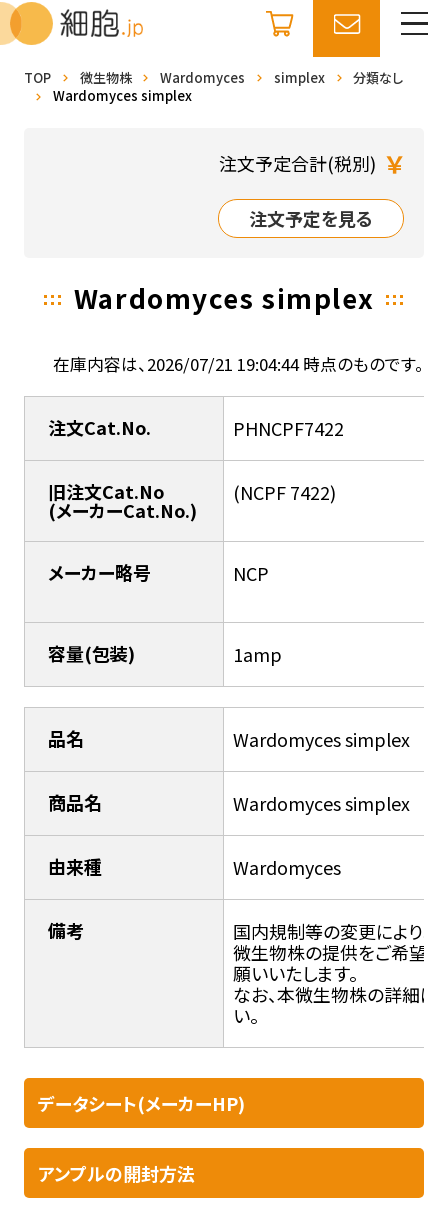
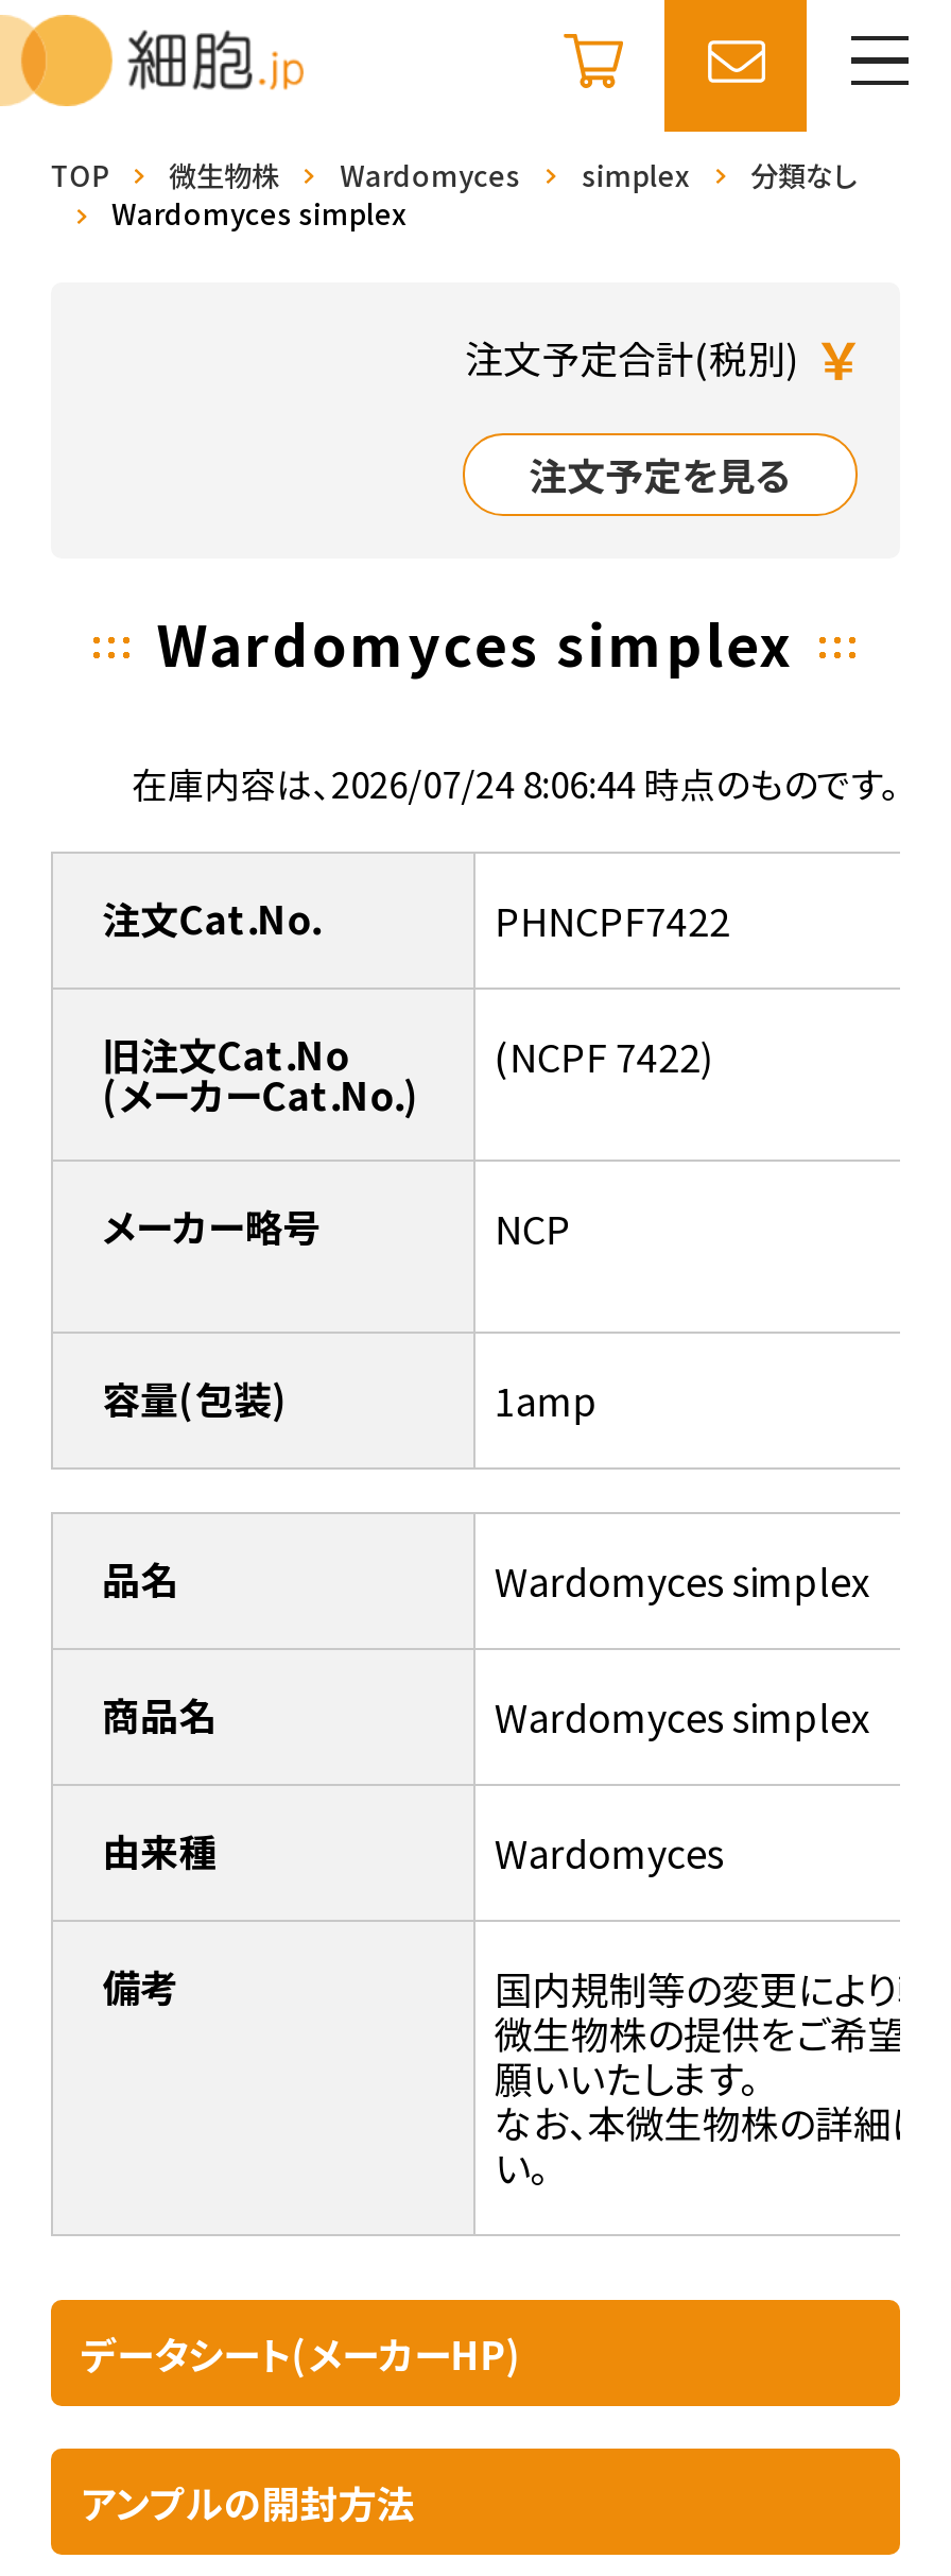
[53,352,424,376] 在庫内容は、2026/07/21 19:04:44 時点のものです。 -> [132,759,900,810] 在庫内容は、2026/07/24 8:06:44 時点のものです。

